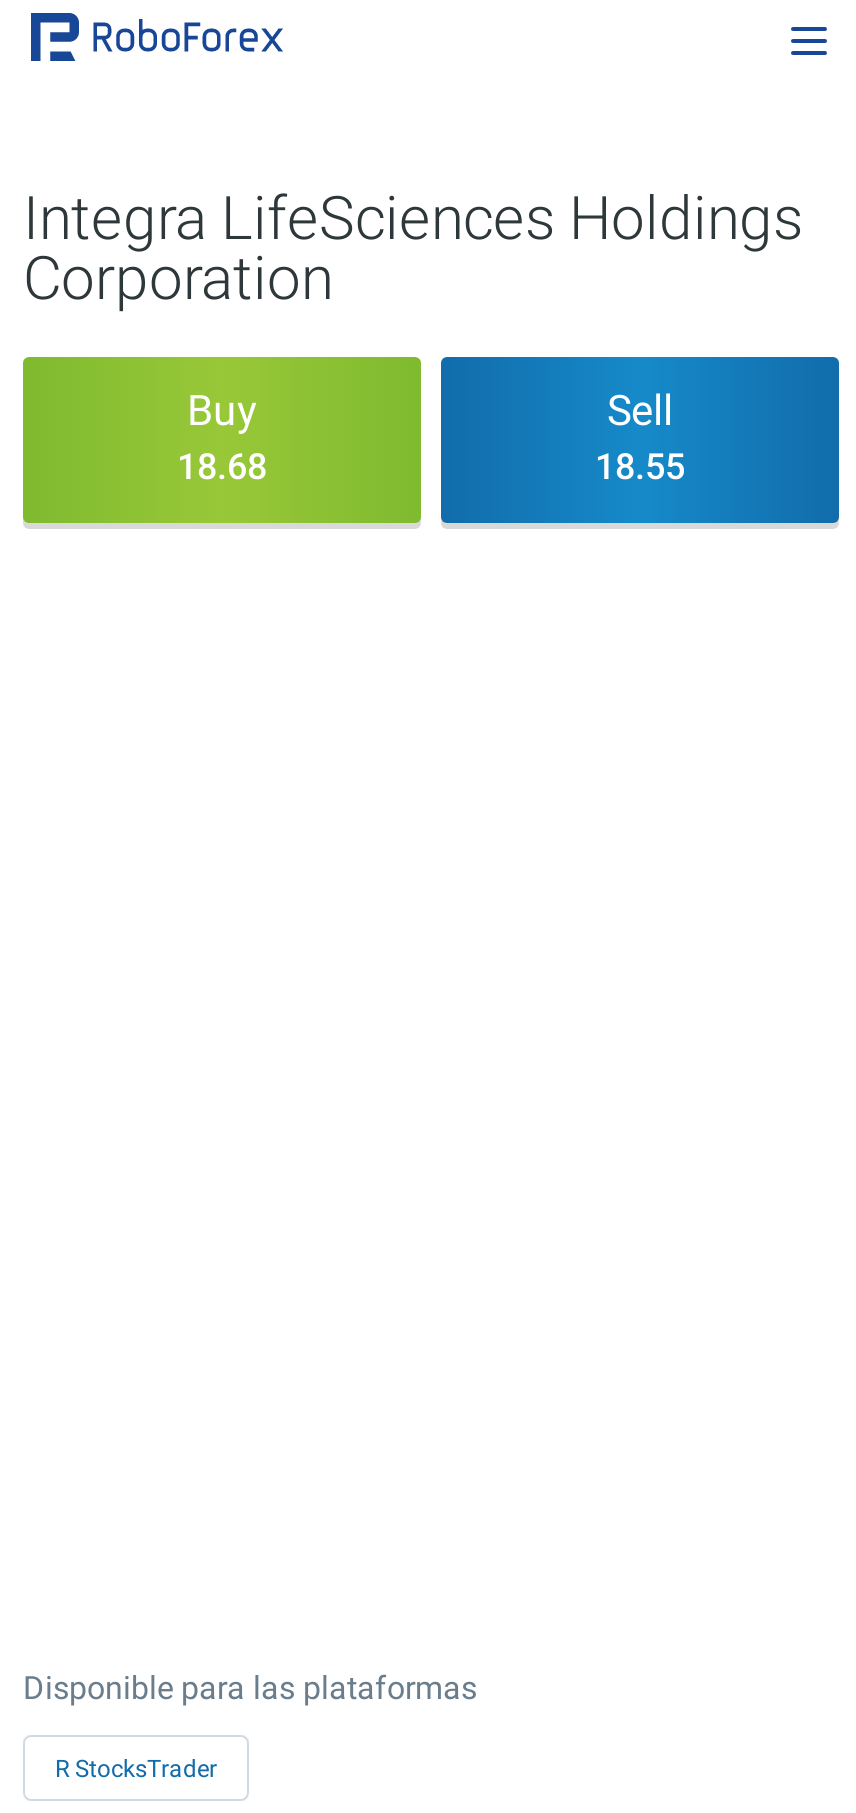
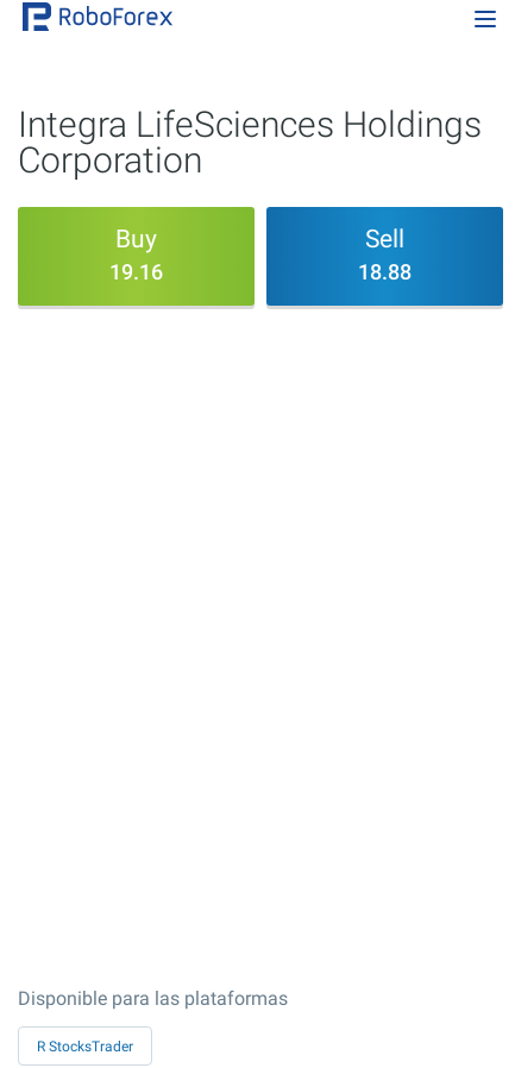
[177,445,267,487] 18.68 -> [109,259,163,284] 19.16
[595,445,685,487] 18.55 -> [358,259,412,284] 18.88

